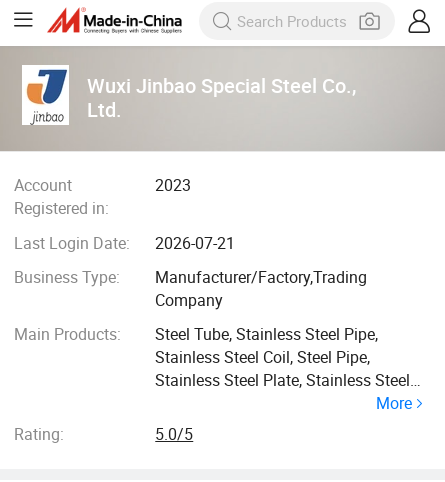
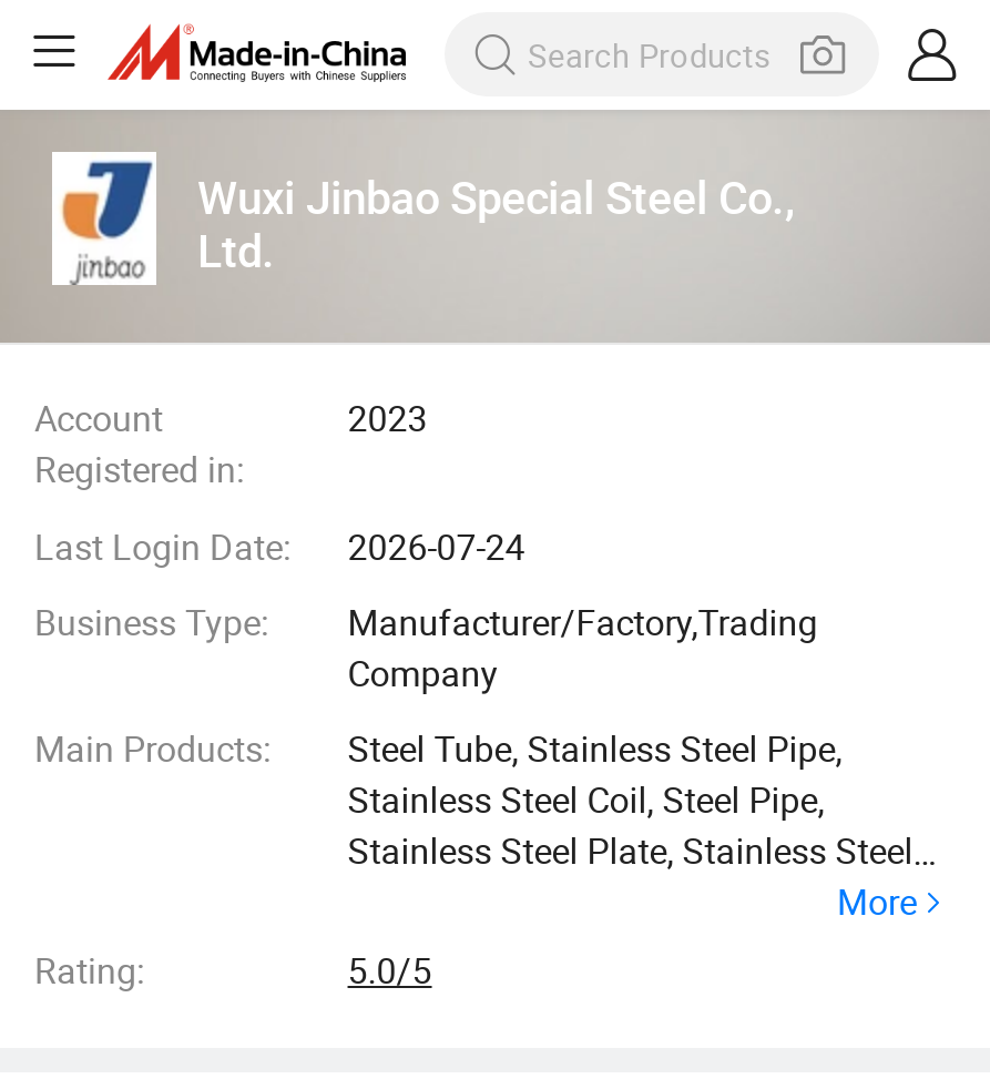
[14,232,235,254] Last Login Date: 2026-07-21 -> [34,522,525,571] Last Login Date: 2026-07-24

